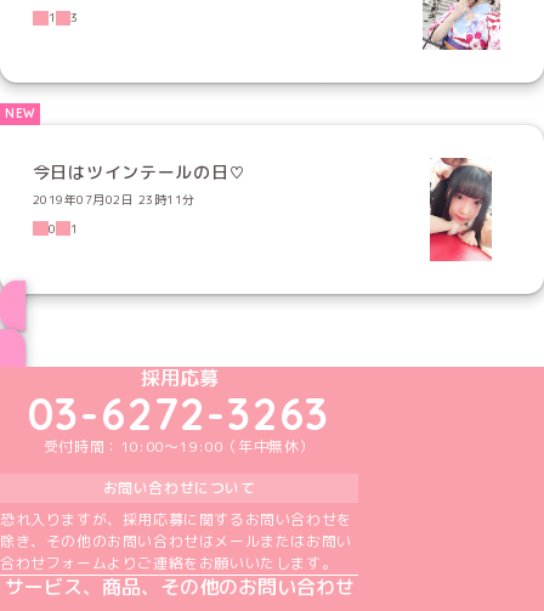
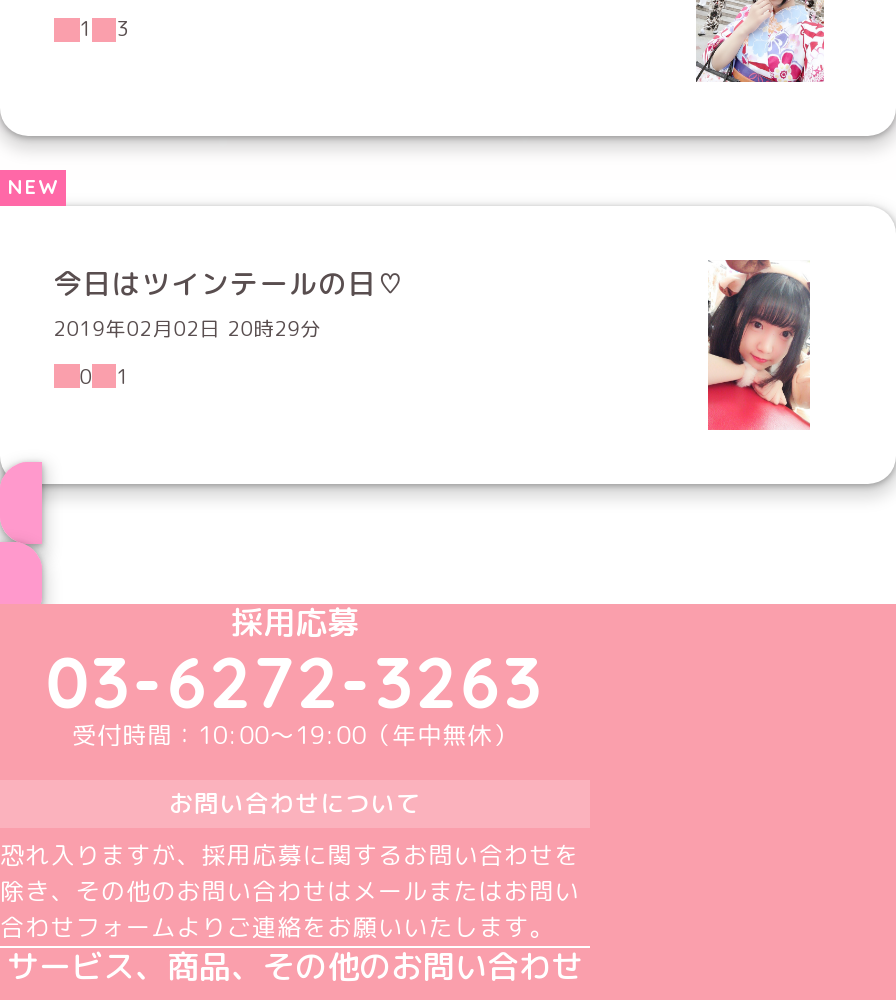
[32,190,195,207] 2019年07月02日 23時11分 -> [53,314,321,342] 2019年02月02日 20時29分

